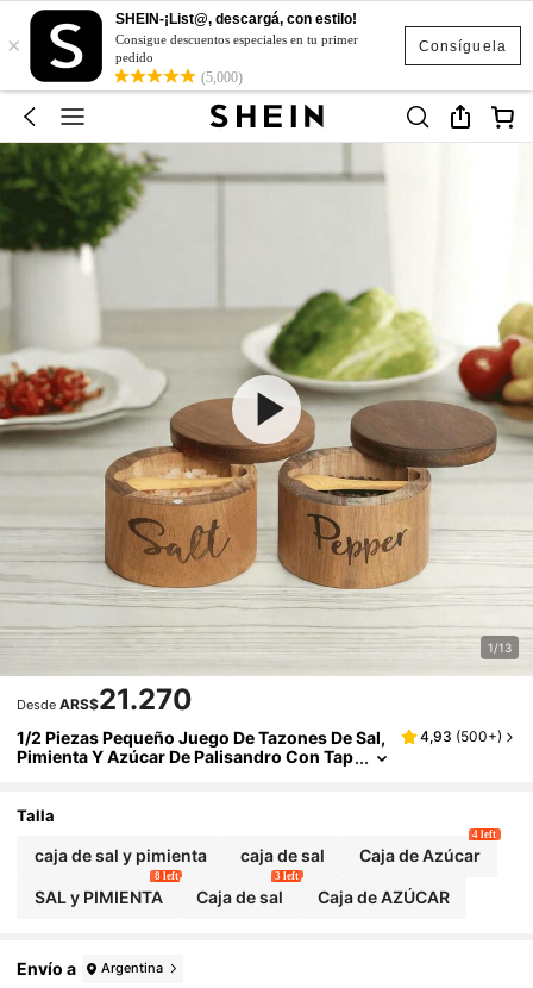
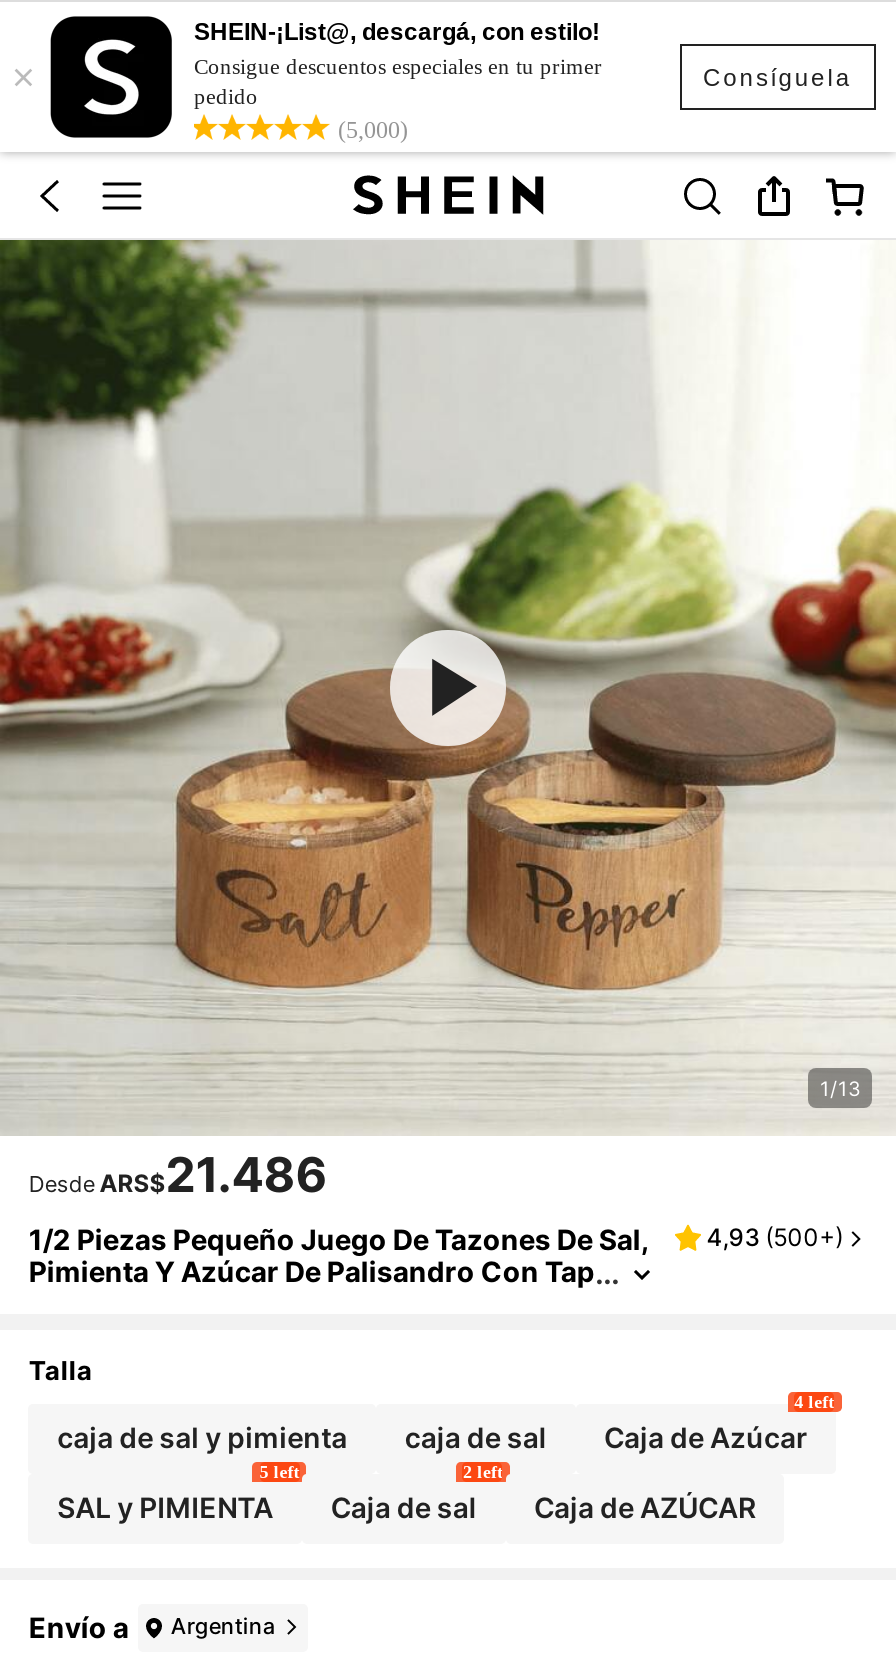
[17,682,192,717] Desde ARS$21.270 -> [29,1146,327,1204] Desde ARS$21.486
[154,870,178,882] 8 left -> [260,1461,300,1481] 5 left
[275,870,299,882] 3 left -> [463,1461,503,1481] 2 left

